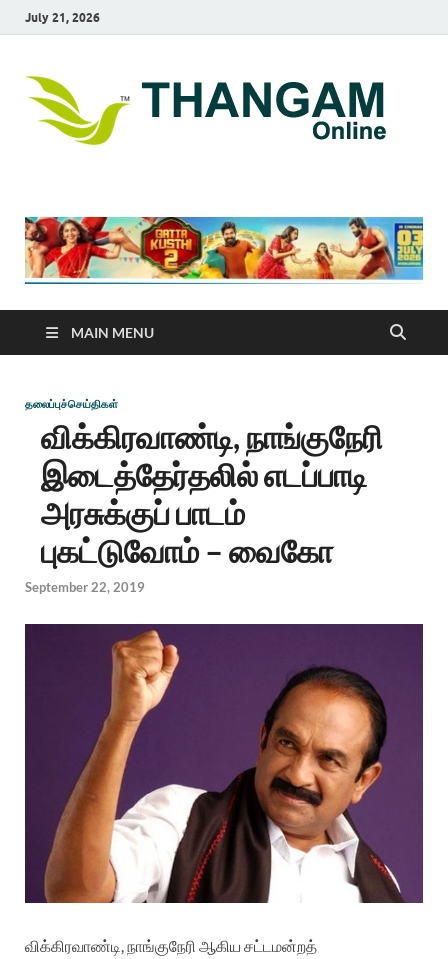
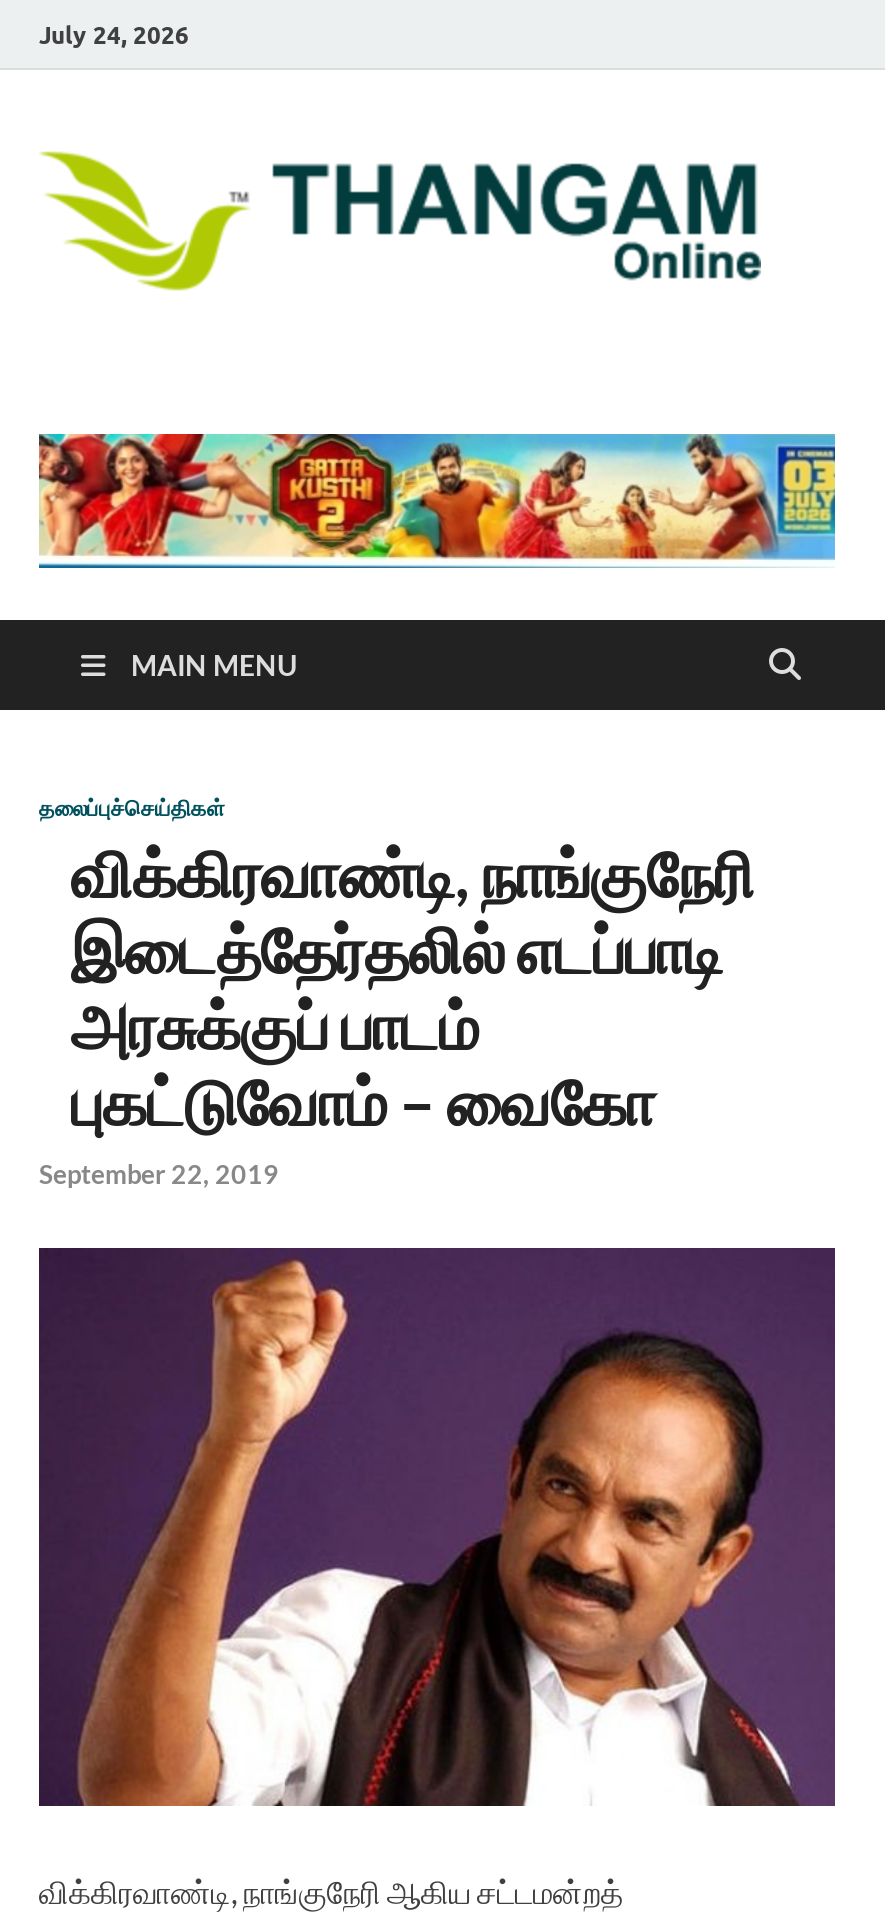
[25,9,100,24] July 21, 2026 -> [39,19,189,49] July 24, 2026

